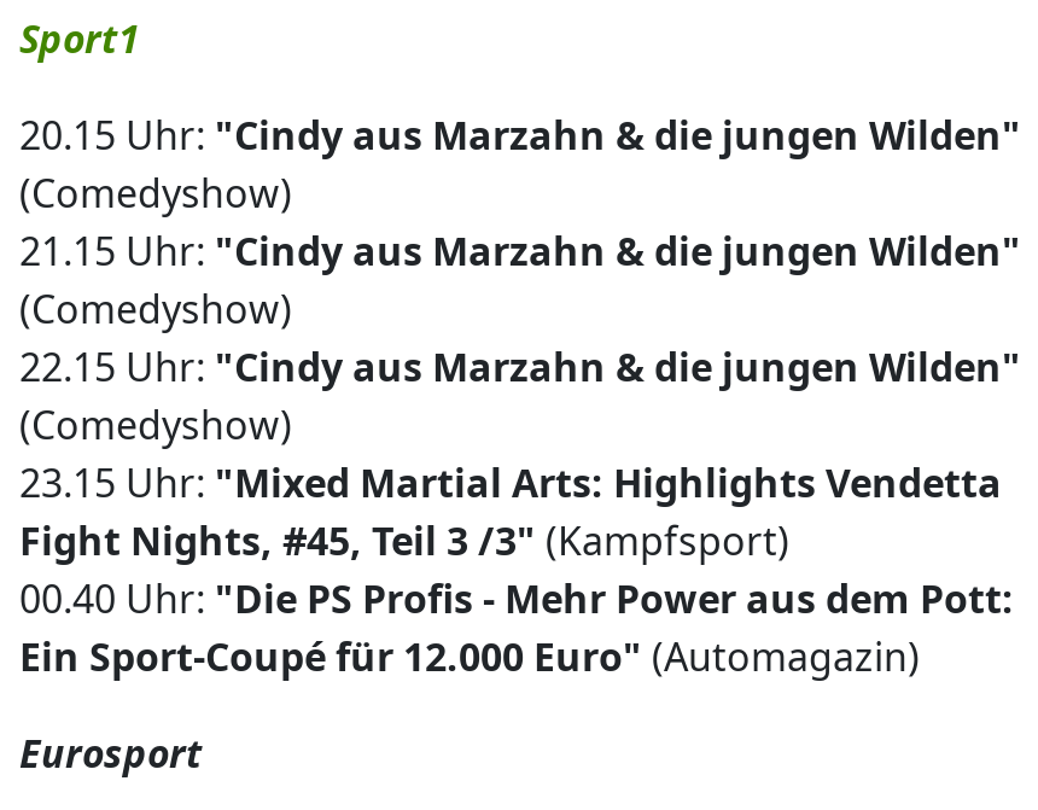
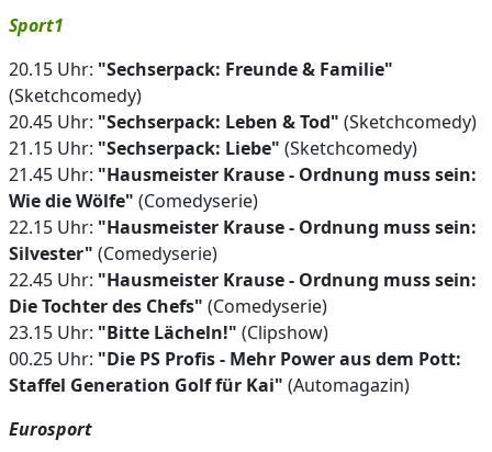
[19,109,1021,683] 20.15 Uhr: "Cindy aus Marzahn & die jungen Wilden" | (Comedyshow) | 21.15 Uhr: "Cindy aus Marzahn & die jungen Wilden" | (Comedyshow) | 22.15 Uhr: "Cindy aus Marzahn & die jungen Wilden" | (Comedyshow) | 23.15 Uhr: "Mixed Martial Arts: Highlights Vendetta | Fight Nights, #45, Teil 3 /3" (Kampfsport) | 00.40 Uhr: "Die PS Profis - Mehr Power aus dem Pott: | Ein Sport-Coupé für 12.000 Euro" (Automagazin) -> [9,57,477,397] 20.15 Uhr: "Sechserpack: Freunde & Familie" | (Sketchcomedy) | 20.45 Uhr: "Sechserpack: Leben & Tod" (Sketchcomedy) | 21.15 Uhr: "Sechserpack: Liebe" (Sketchcomedy) | 21.45 Uhr: "Hausmeister Krause - Ordnung muss sein: | Wie die Wölfe" (Comedyserie) | 22.15 Uhr: "Hausmeister Krause - Ordnung muss sein: | Silvester" (Comedyserie) | 22.45 Uhr: "Hausmeister Krause - Ordnung muss sein: | Die Tochter des Chefs" (Comedyserie) | 23.15 Uhr: "Bitte Lächeln!" (Clipshow) | 00.25 Uhr: "Die PS Profis - Mehr Power aus dem Pott: | Staffel Generation Golf für Kai" (Automagazin)

